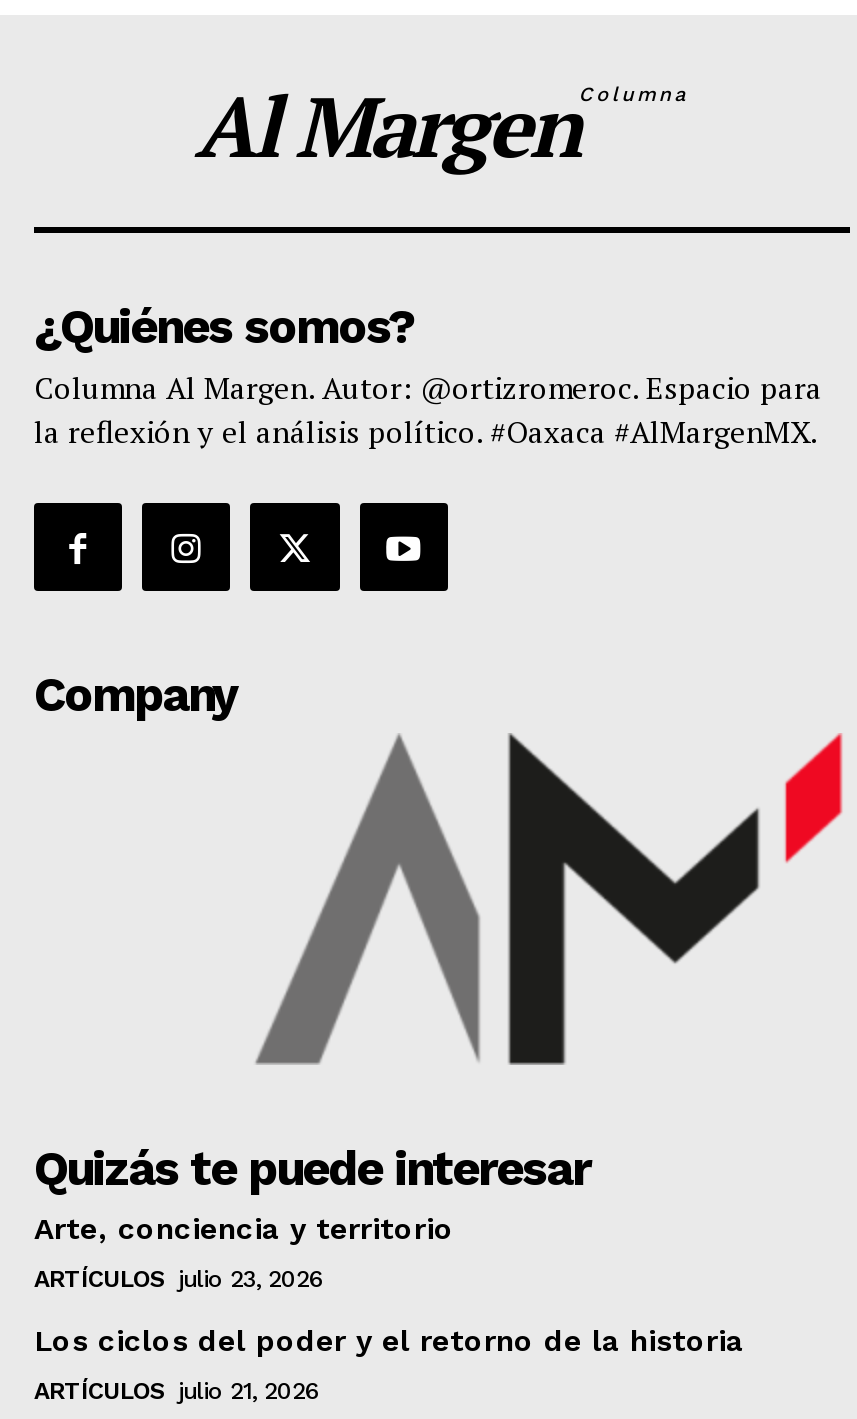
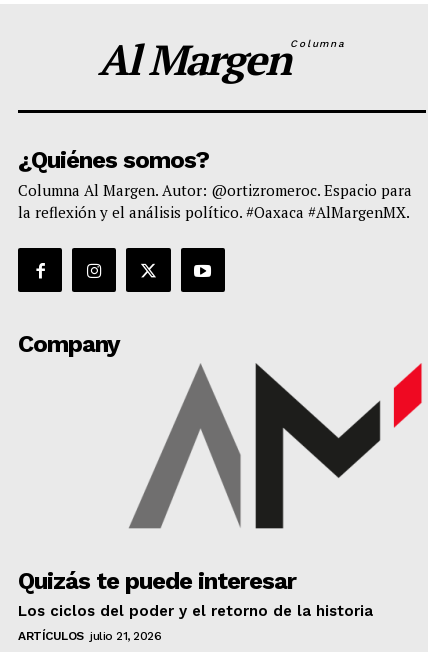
[34,1211,454,1293] Arte, conciencia y territorio | ARTÍCULOS julio 23, 2026 -> none

